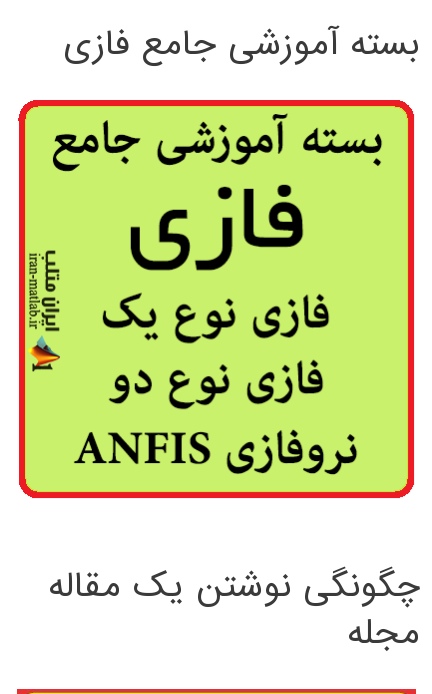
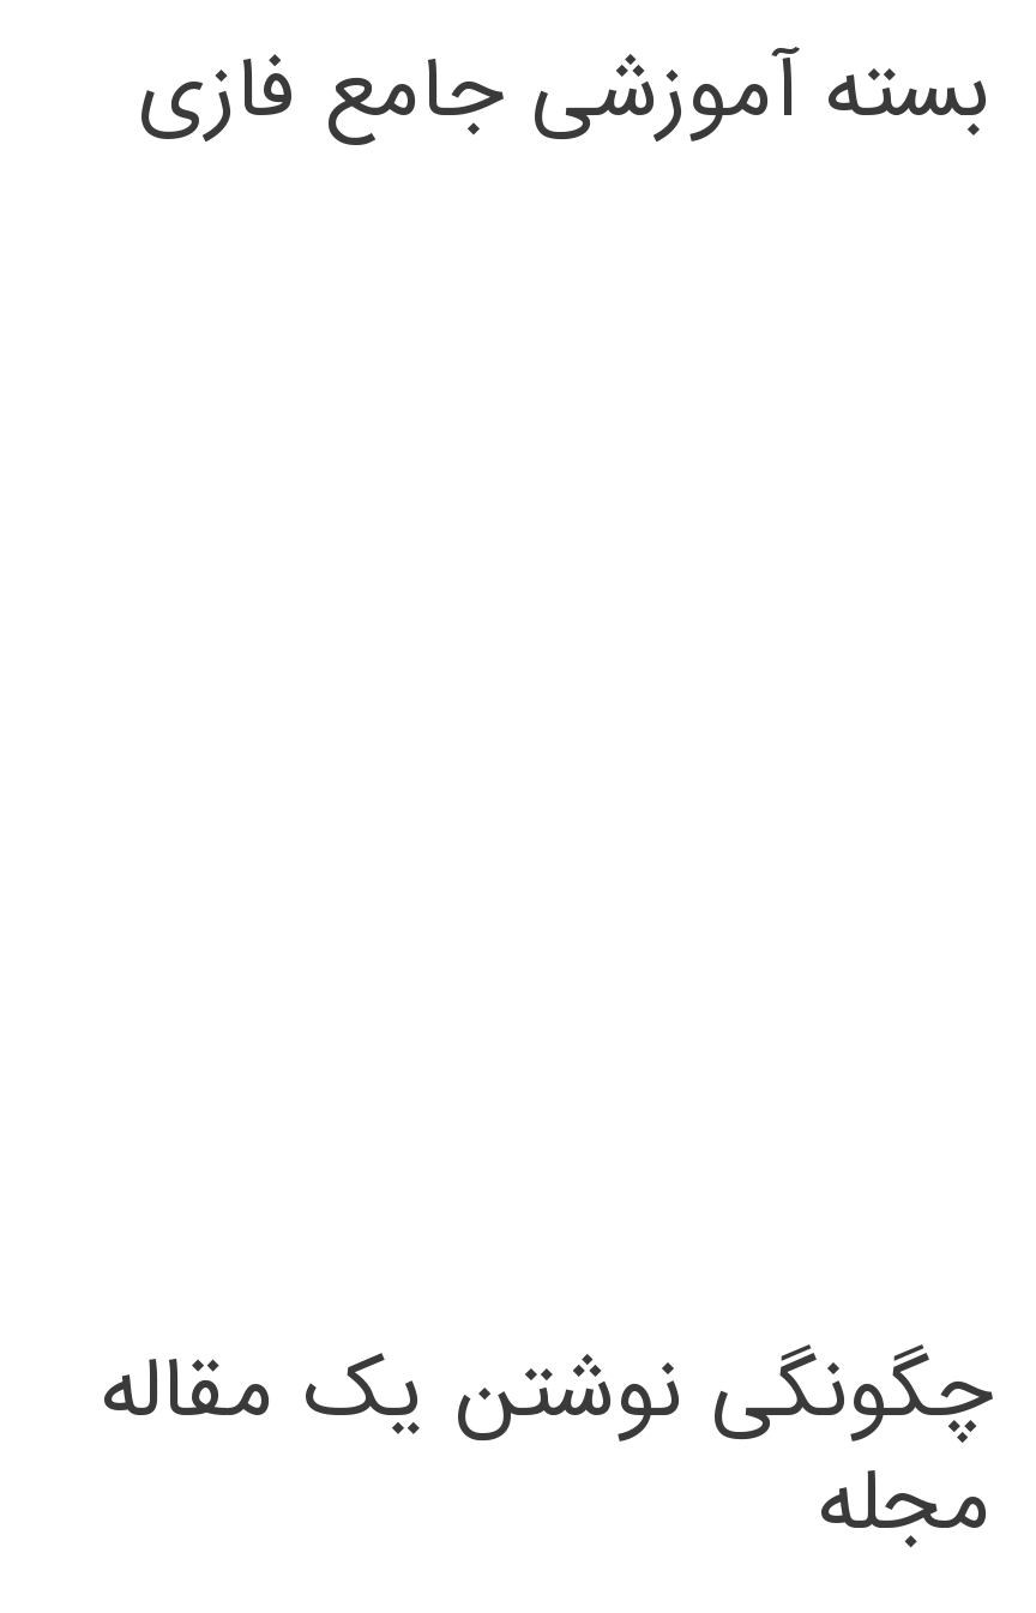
[17,99,415,499] [image] -> none

